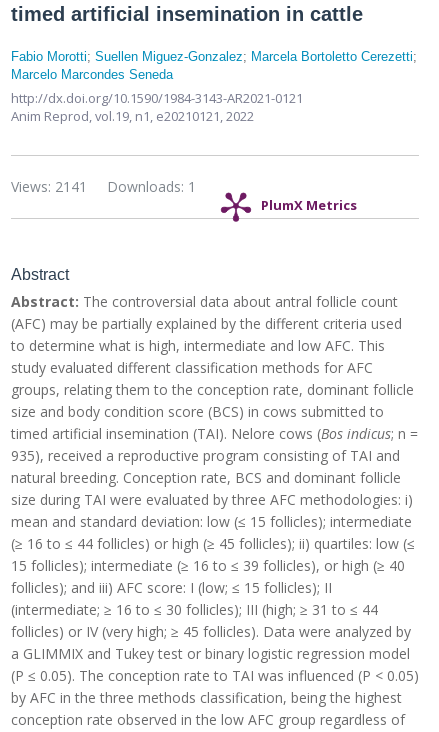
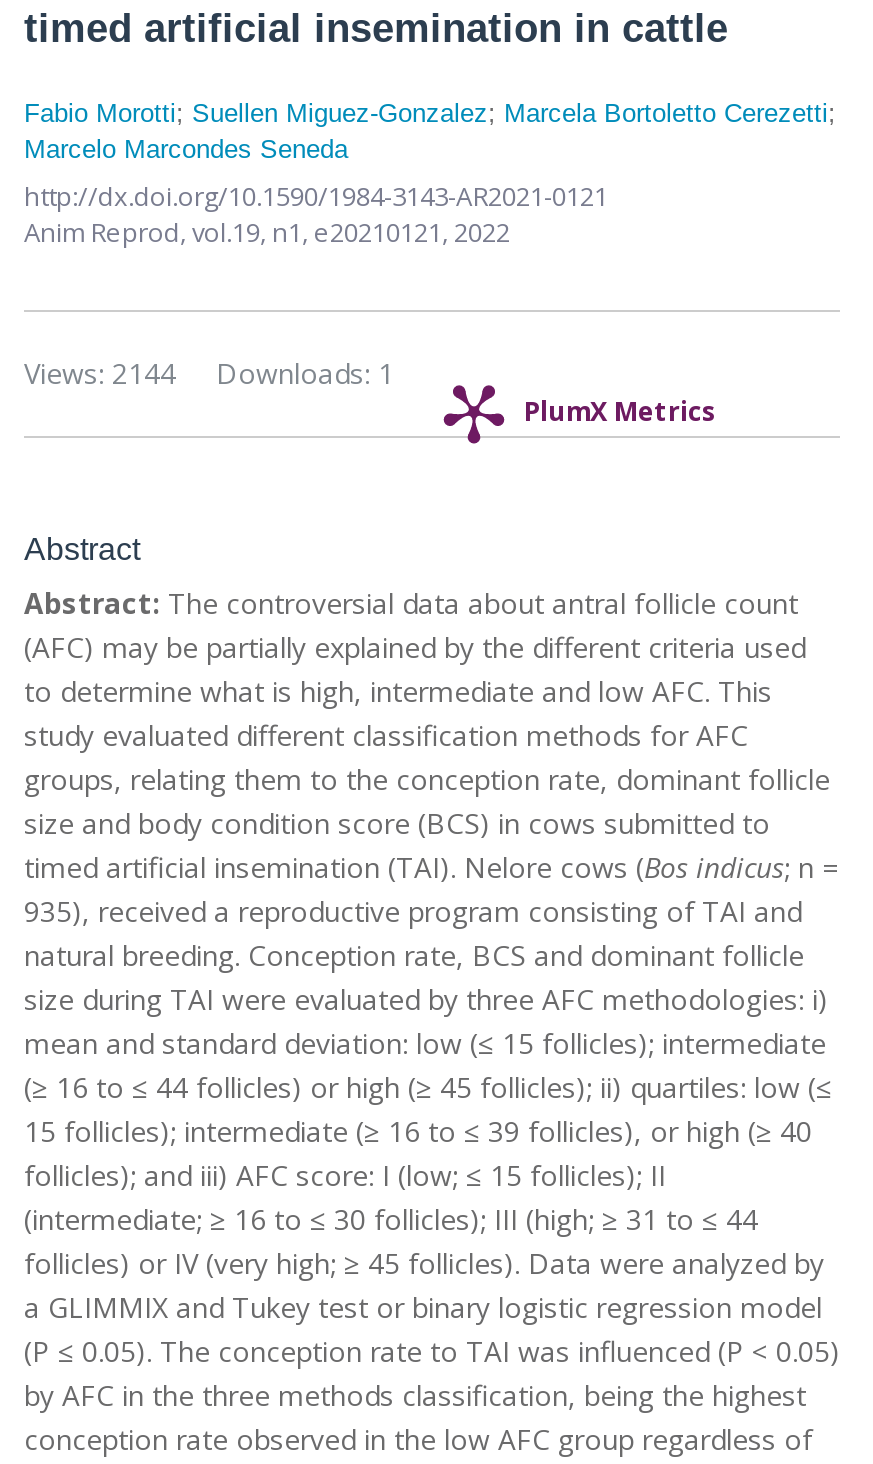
[11,177,196,196] Views: 2141 Downloads: 1 -> [24,354,394,392] Views: 2144 Downloads: 1

